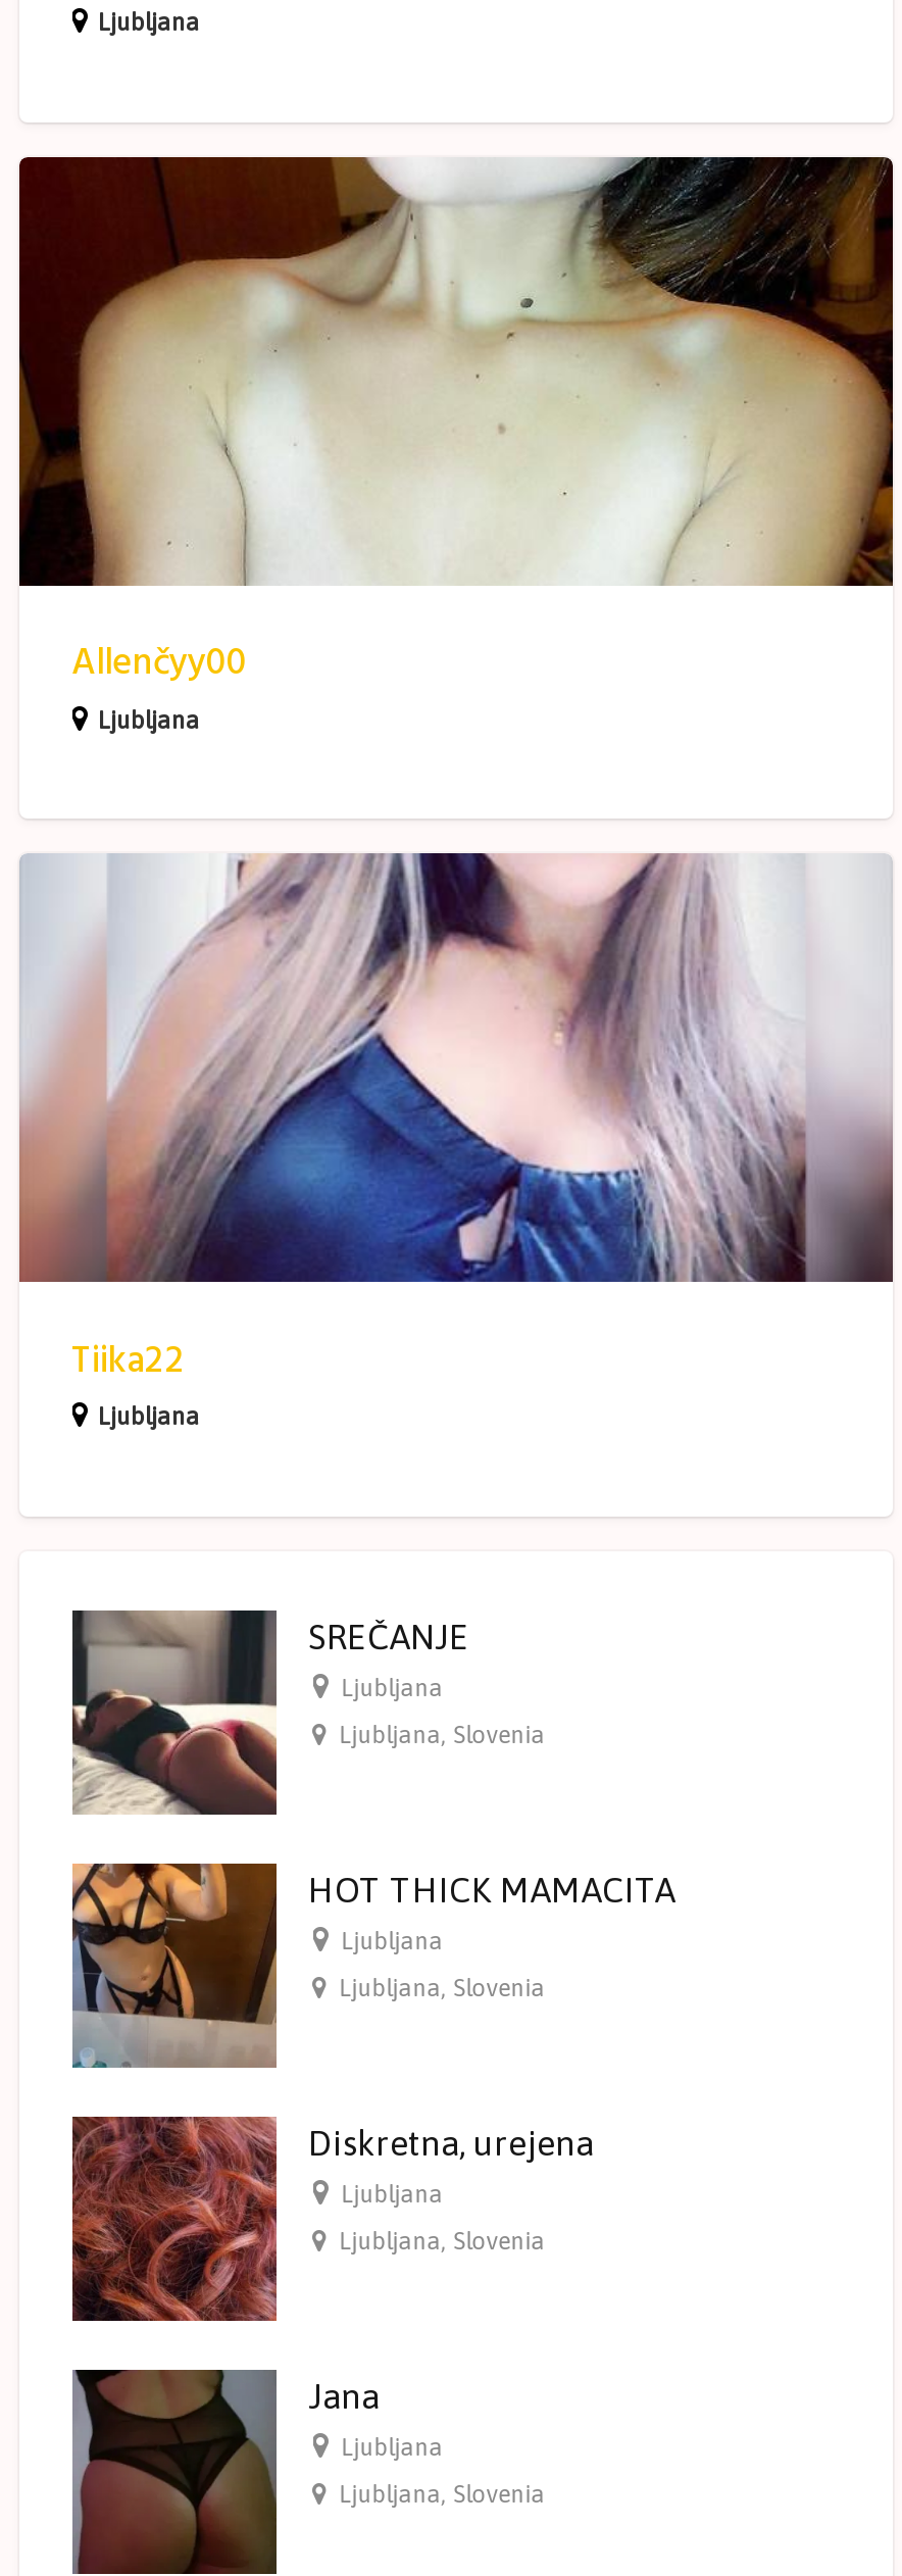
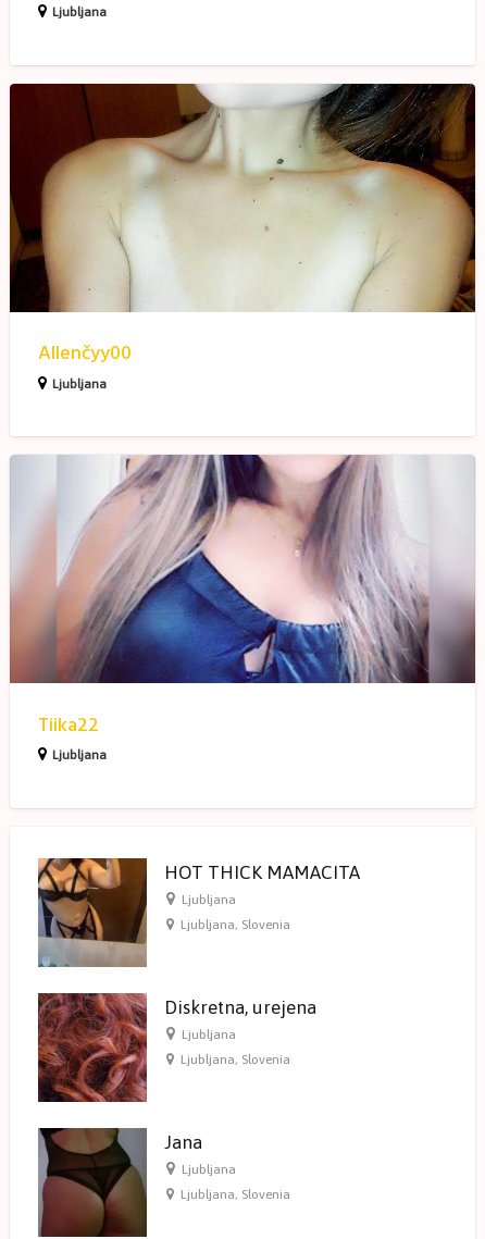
[70,1608,545,1817] [image] | SREČANJE | Ljubljana | Ljubljana, Slovenia -> none

